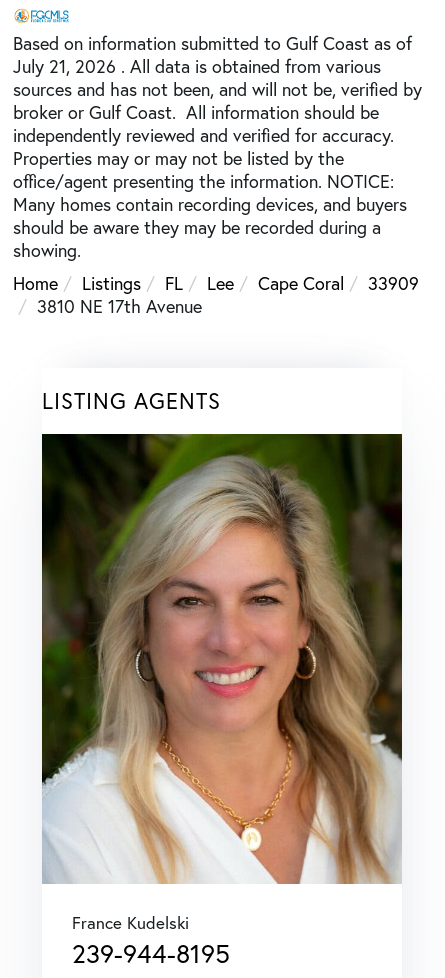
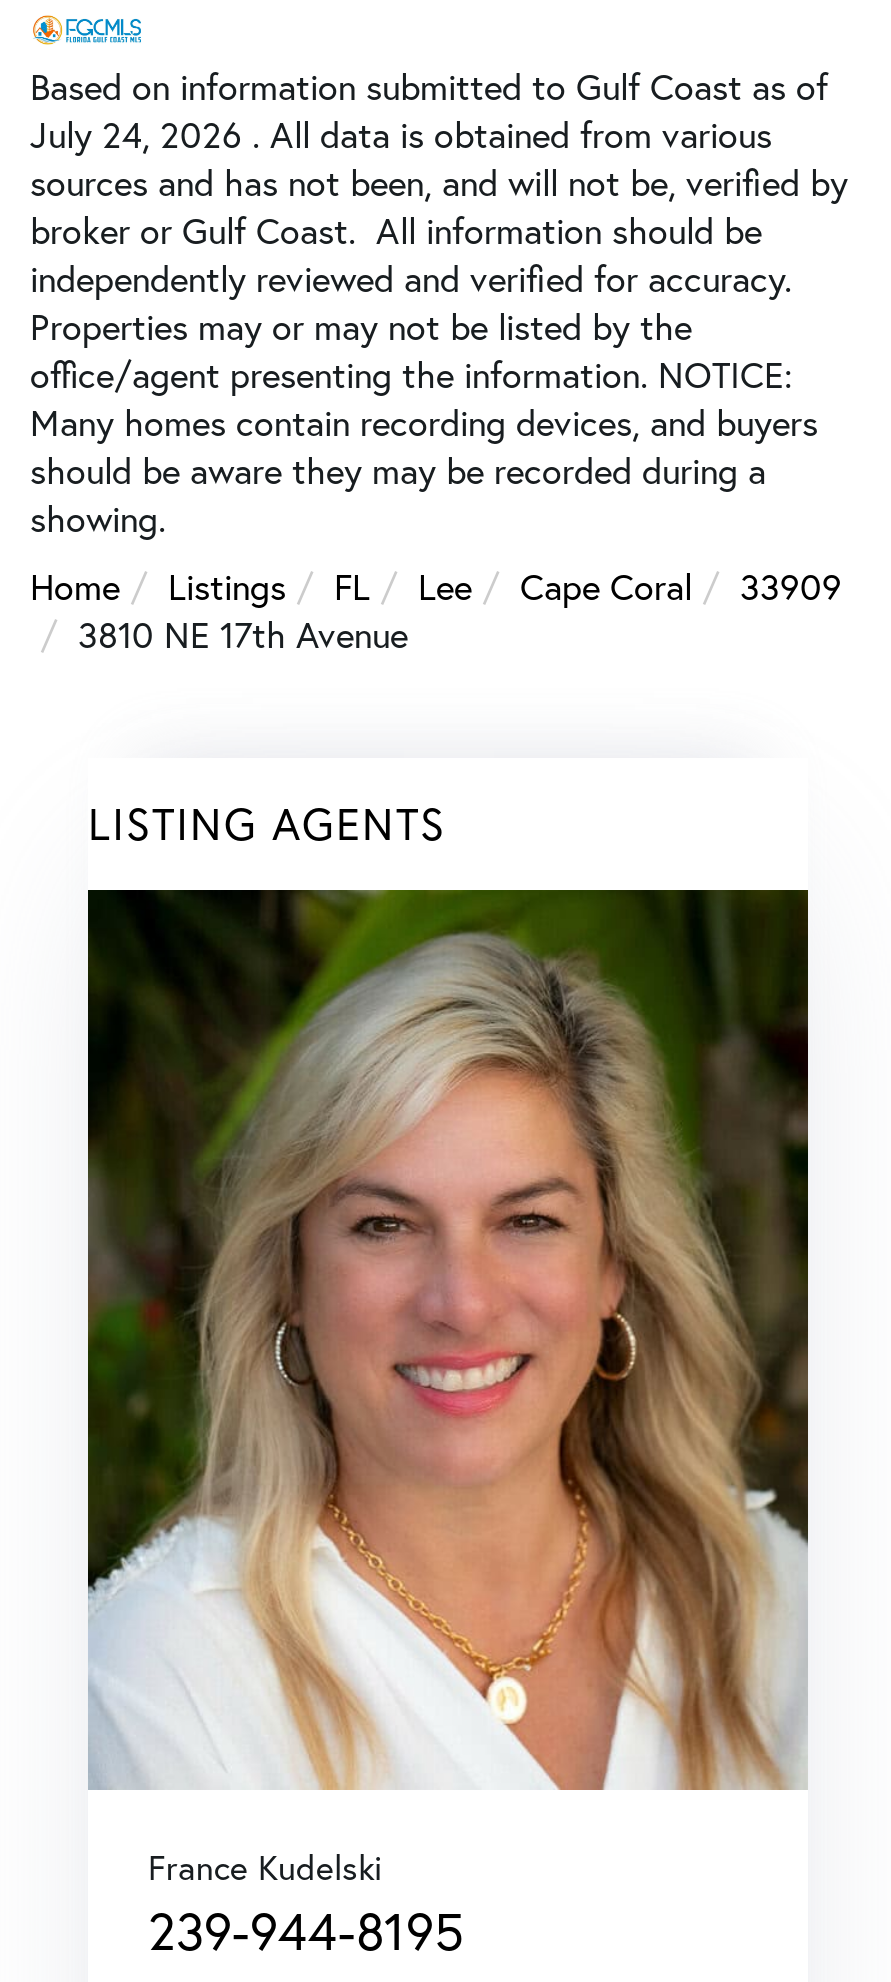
[13,55,381,78] July 21, 2026 . All data is obtained from various -> [30,110,772,158] July 24, 2026 . All data is obtained from various

